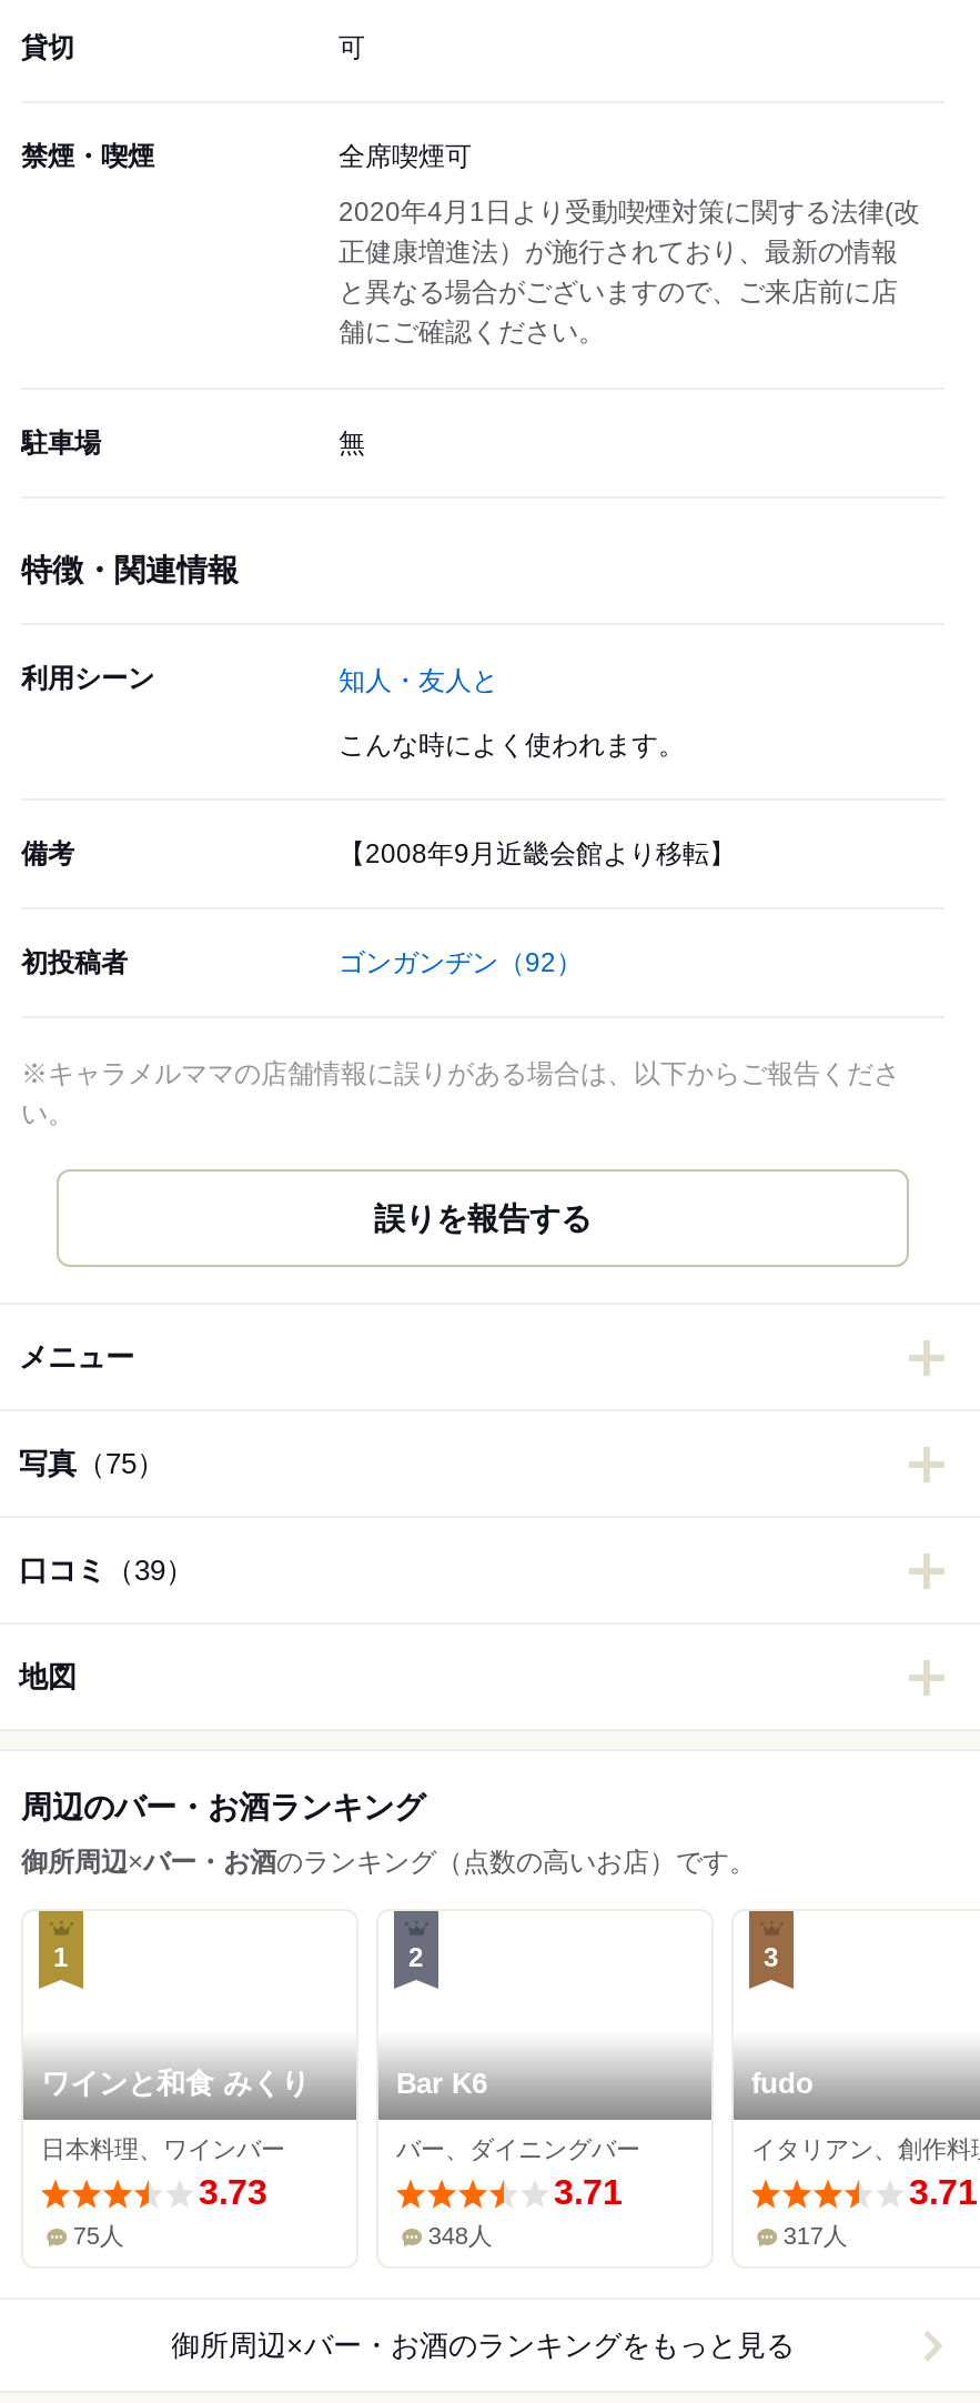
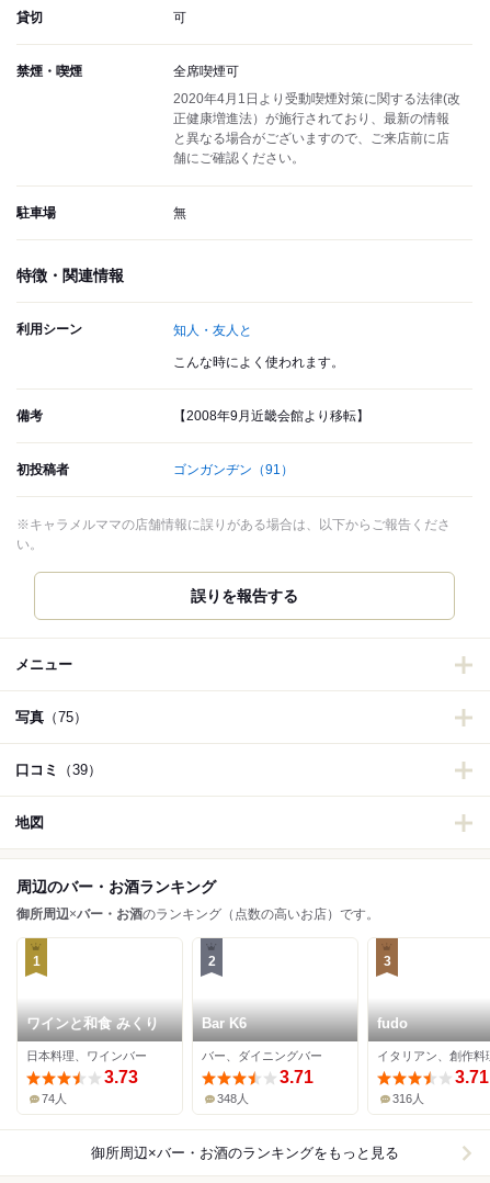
[339,948,583,979] ゴンガンヂン（92） -> [173,462,294,478] ゴンガンヂン（91）
[73,2223,124,2249] 75人 -> [42,1092,67,1105] 74人
[783,2223,848,2249] 317人 -> [393,1092,425,1105] 316人

